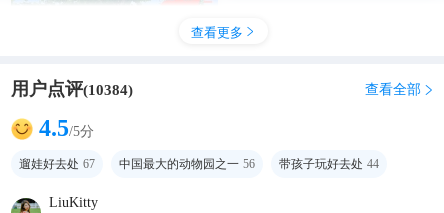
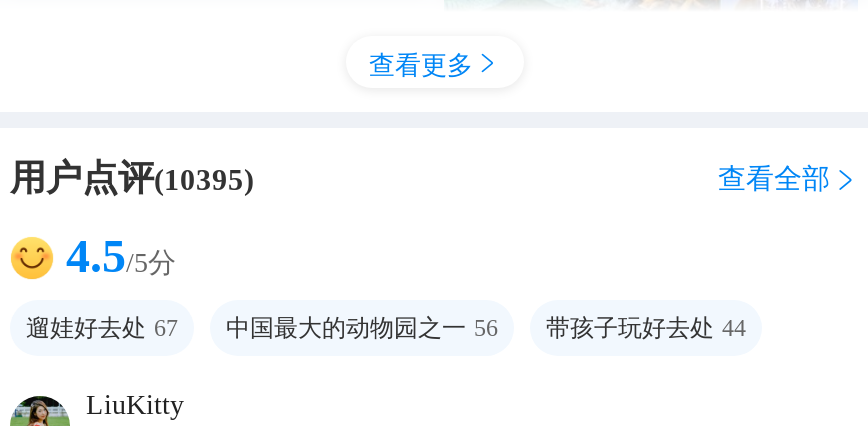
[11,79,133,99] 用户点评(10384) -> [10,158,254,198] 用户点评(10395)

